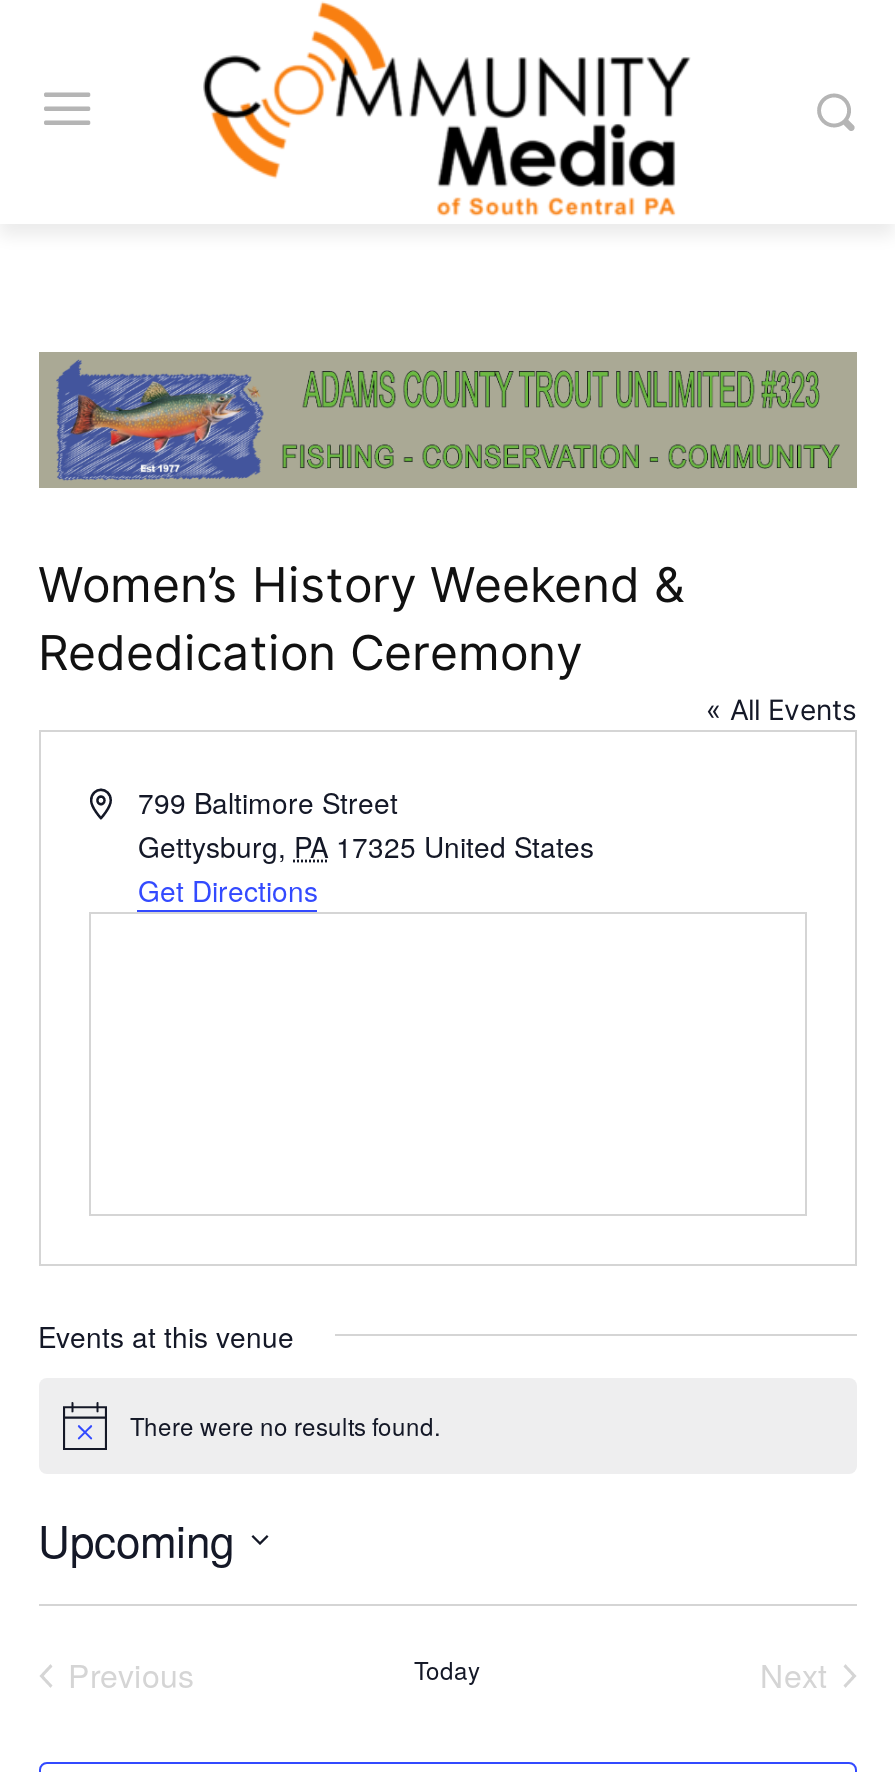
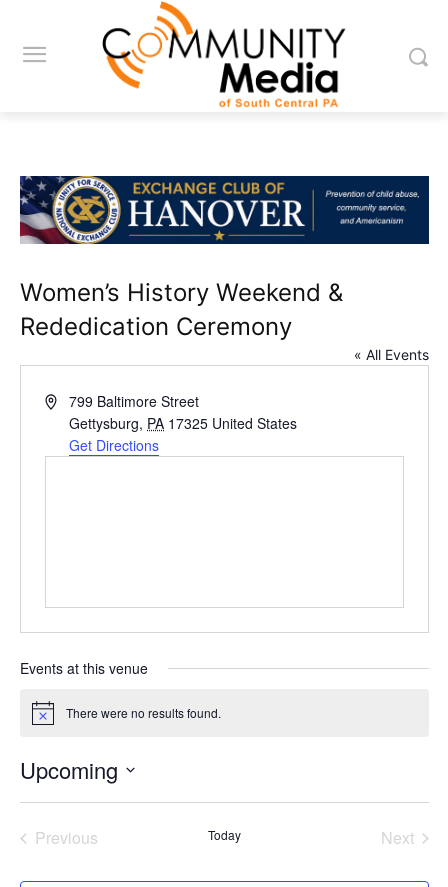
[37,350,855,488] [image] -> [19,175,429,244] [image]

